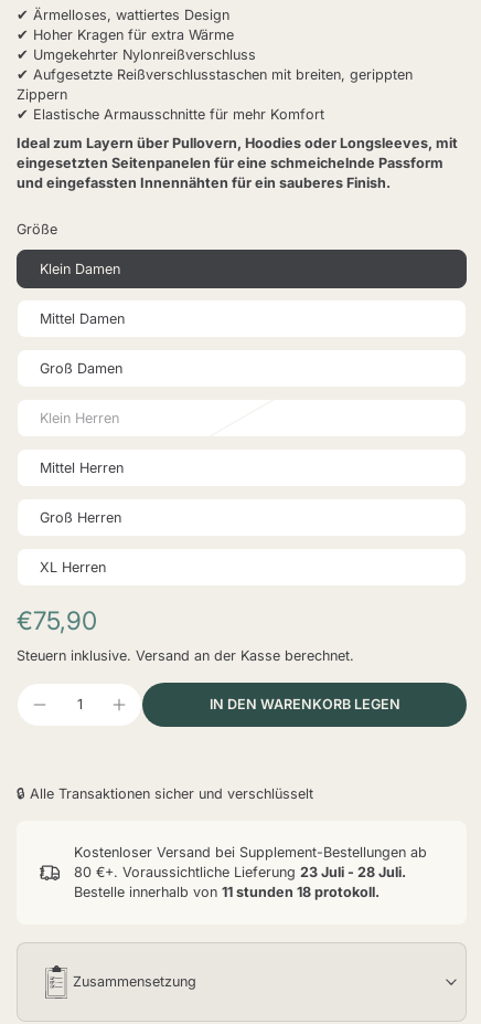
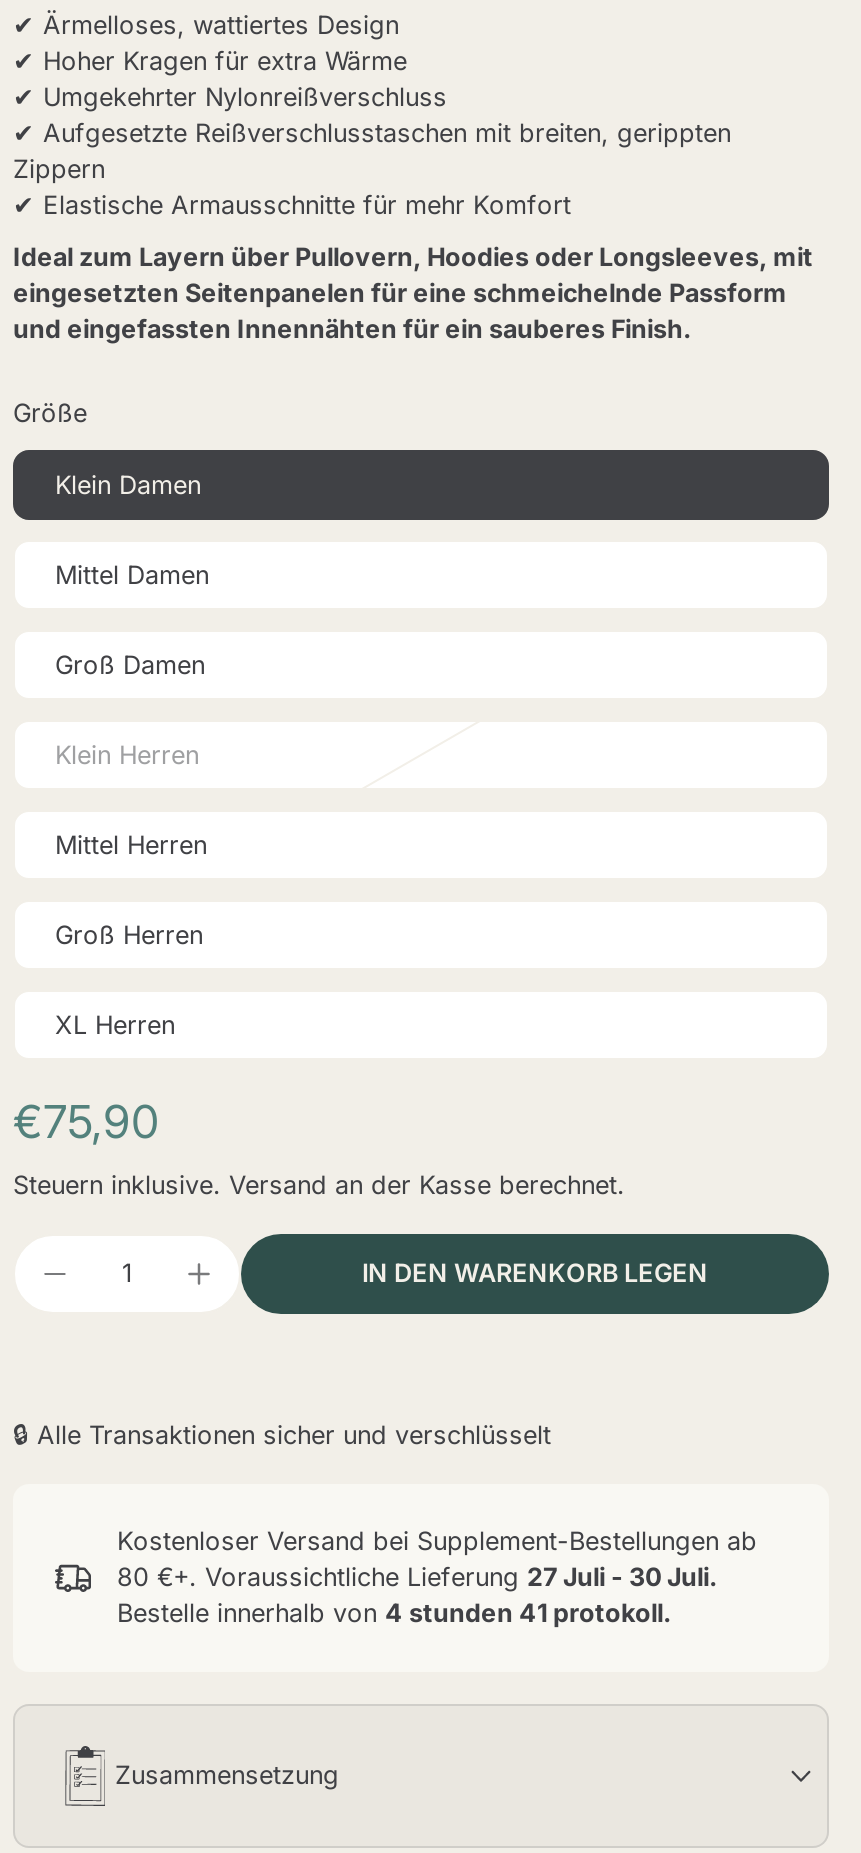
[74,864,406,880] 80 €+. Voraussichtliche Lieferung 23 Juli - 28 Juli. -> [117,1562,717,1592] 80 €+. Voraussichtliche Lieferung 27 Juli - 30 Juli.
[74,883,380,900] Bestelle innerhalb von 11 stunden 18 protokoll. -> [117,1598,671,1628] Bestelle innerhalb von 4 stunden 41 protokoll.

